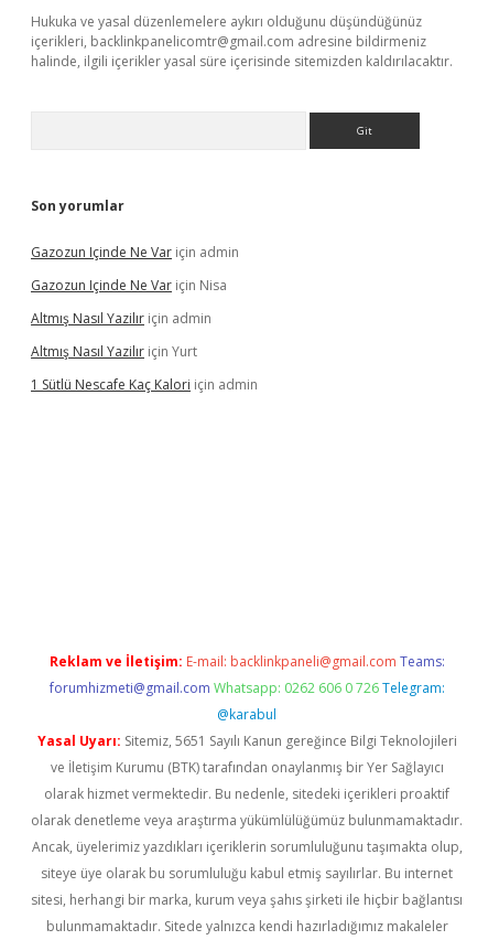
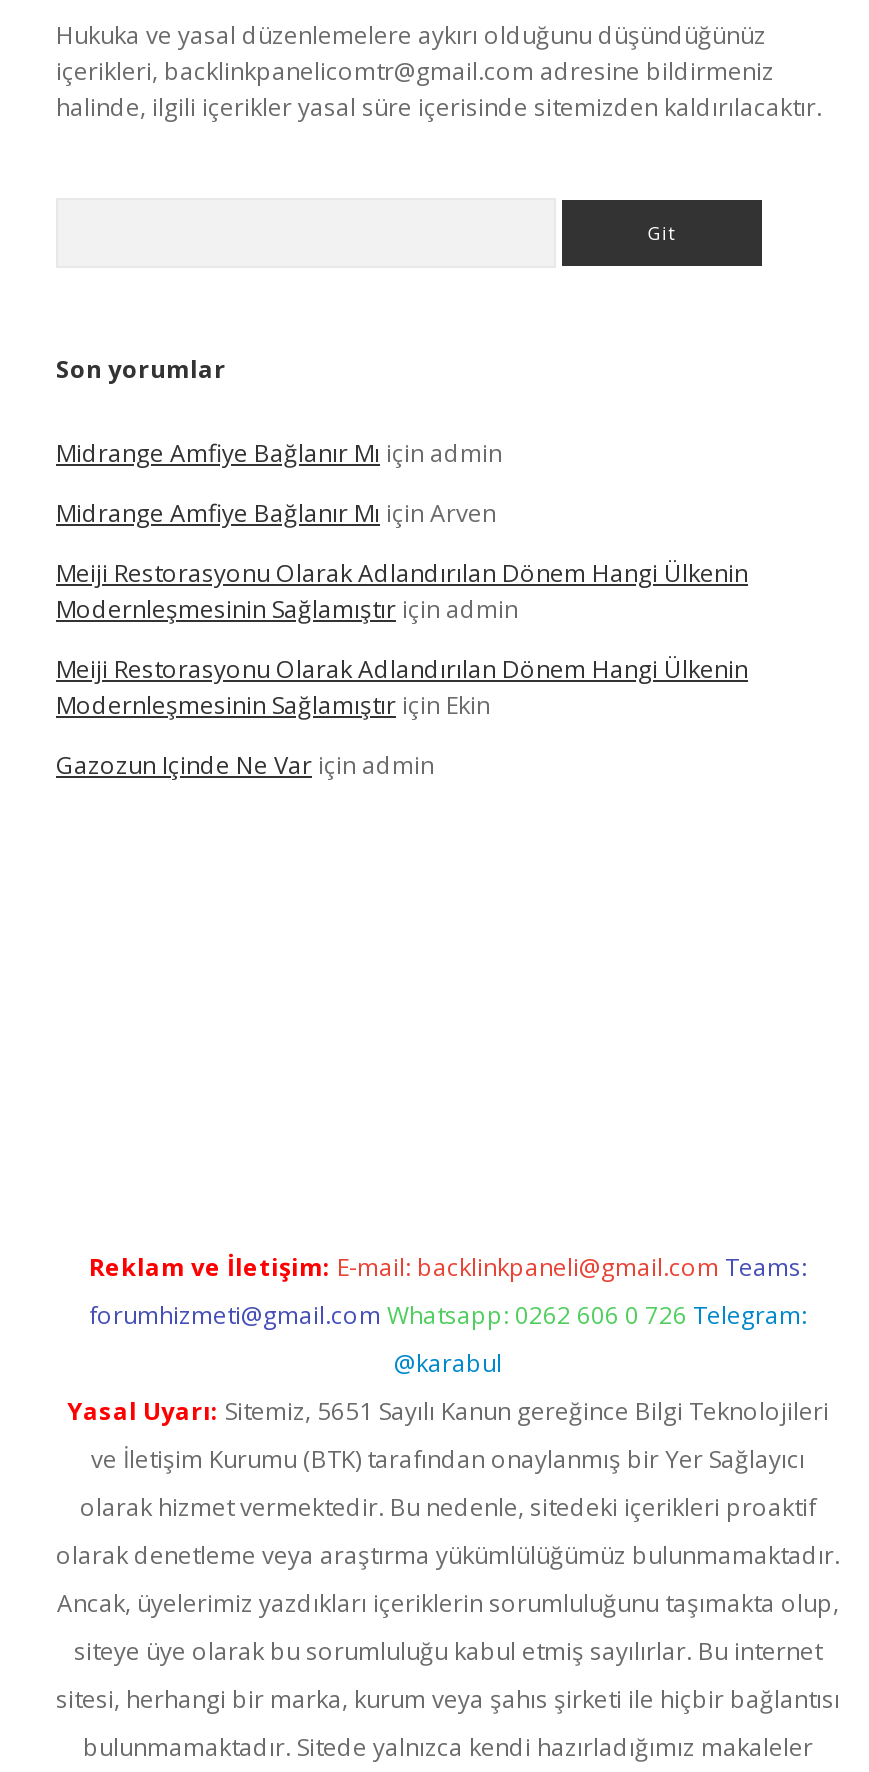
none -> [56,436,748,722] Midrange Amfiye Bağlanır Mı için admin | Midrange Amfiye Bağlanır Mı için Arven | Meiji Restorasyonu Olarak Adlandırılan Dönem Hangi Ülkenin | Modernleşmesinin Sağlamıştır için admin | Meiji Restorasyonu Olarak Adlandırılan Dönem Hangi Ülkenin | Modernleşmesinin Sağlamıştır için Ekin
moved [31,243,239,261] -> [56,748,434,782]: Gazozun Içinde Ne Var için admin
[31,276,258,394] Gazozun Içinde Ne Var için Nisa | Altmış Nasıl Yazilır için admin | Altmış Nasıl Yazilır için Yurt | 1 Sütlü Nescafe Kaç Kalori için admin -> none

